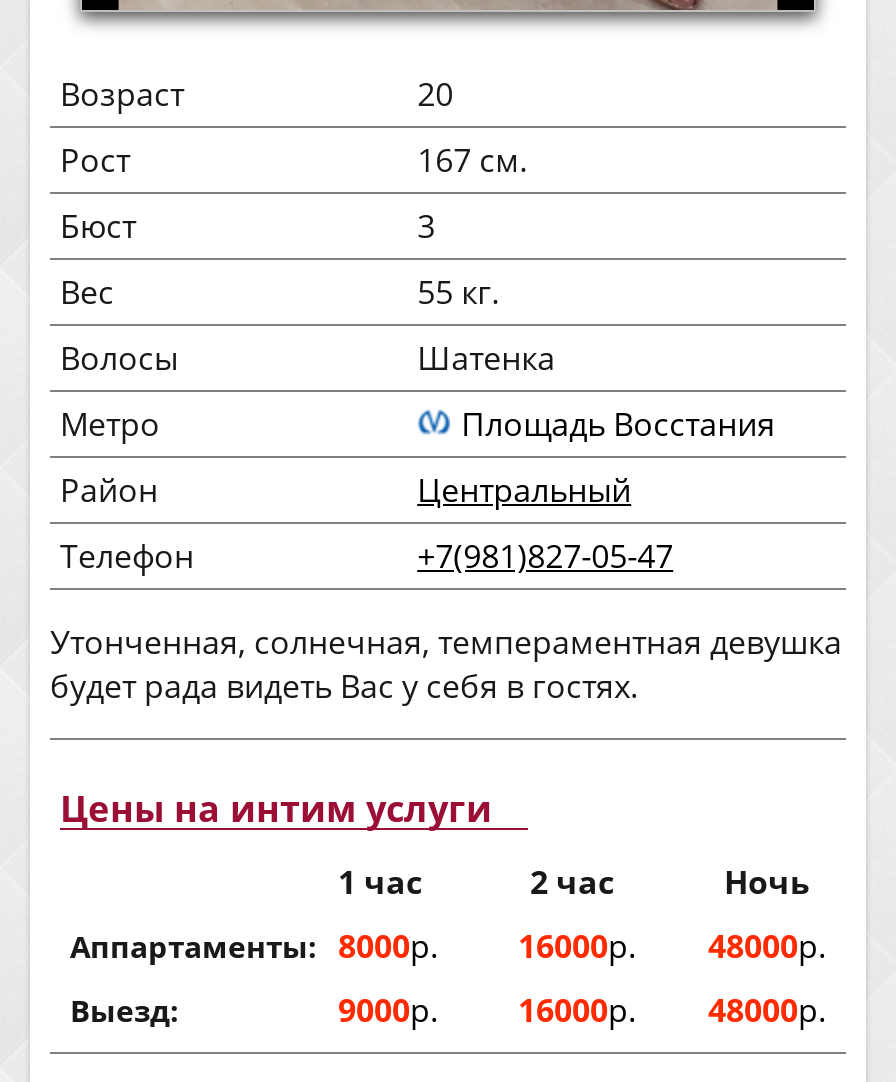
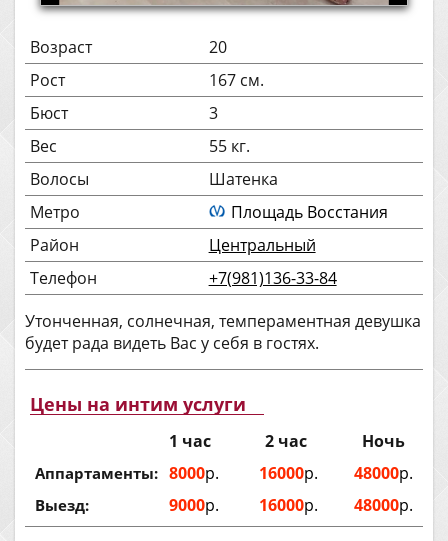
[417,534,673,578] +7(981)827-05-47 -> [209,267,337,289] +7(981)136-33-84

